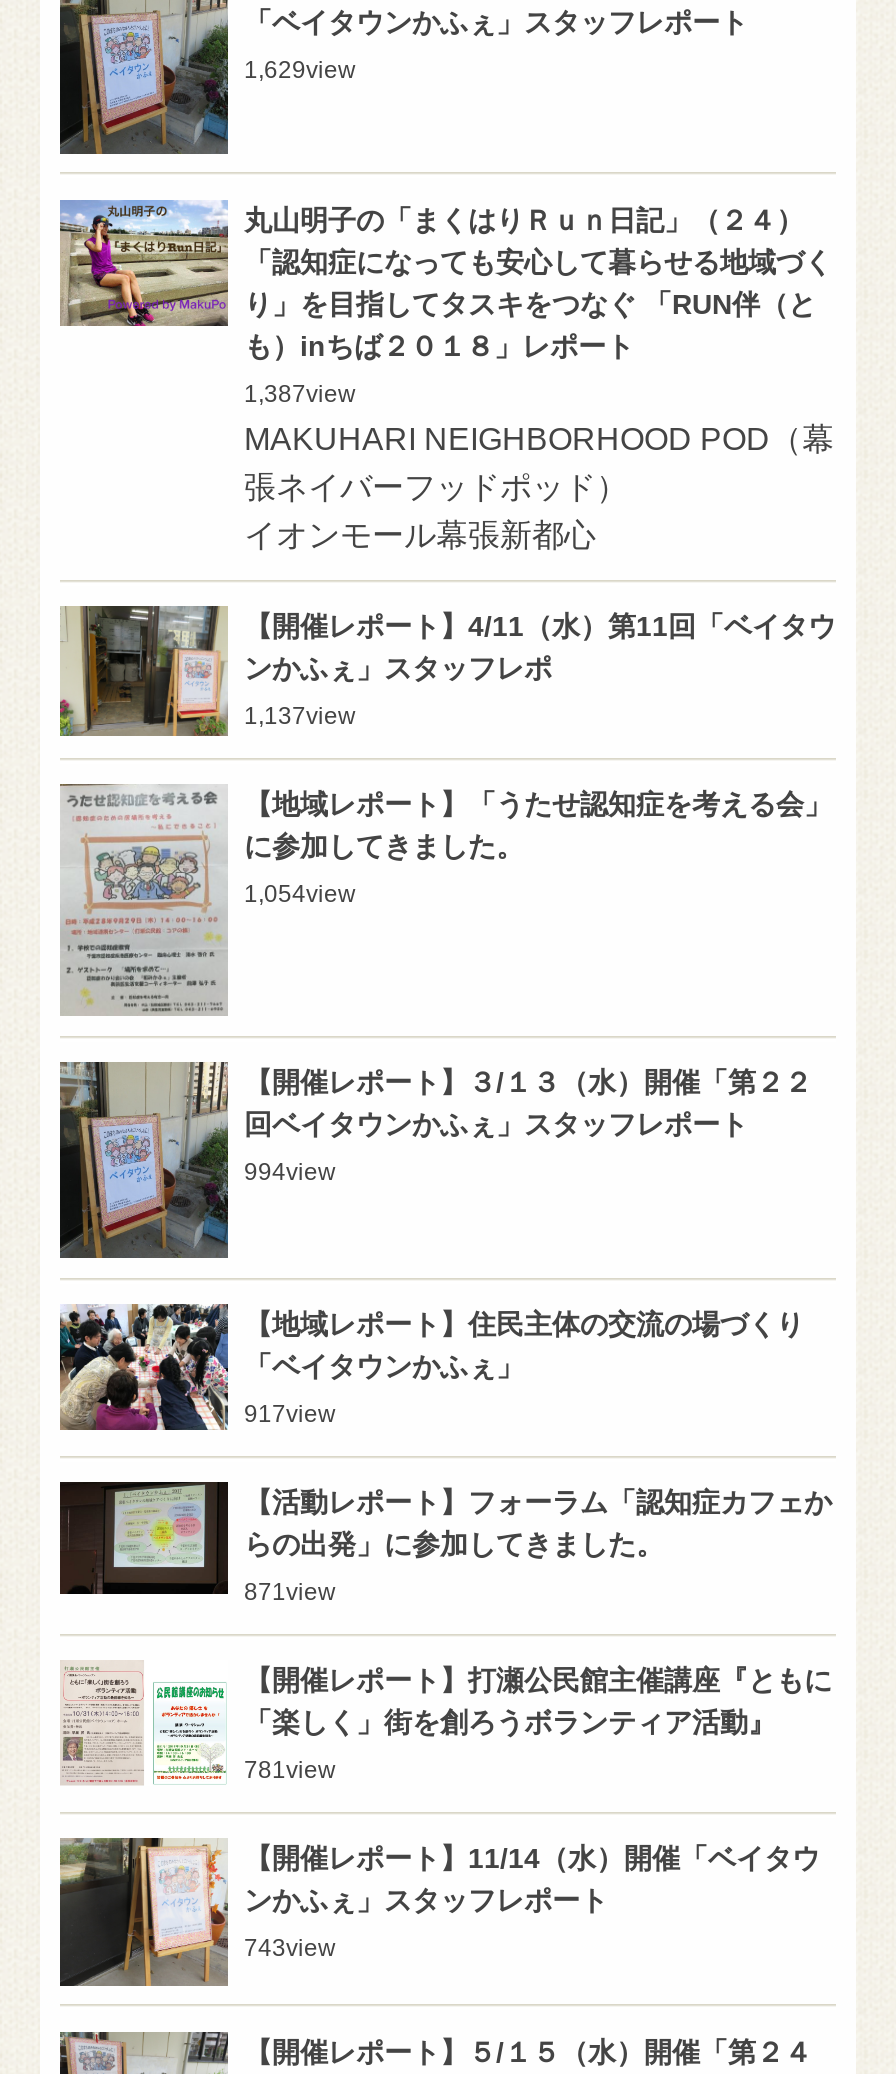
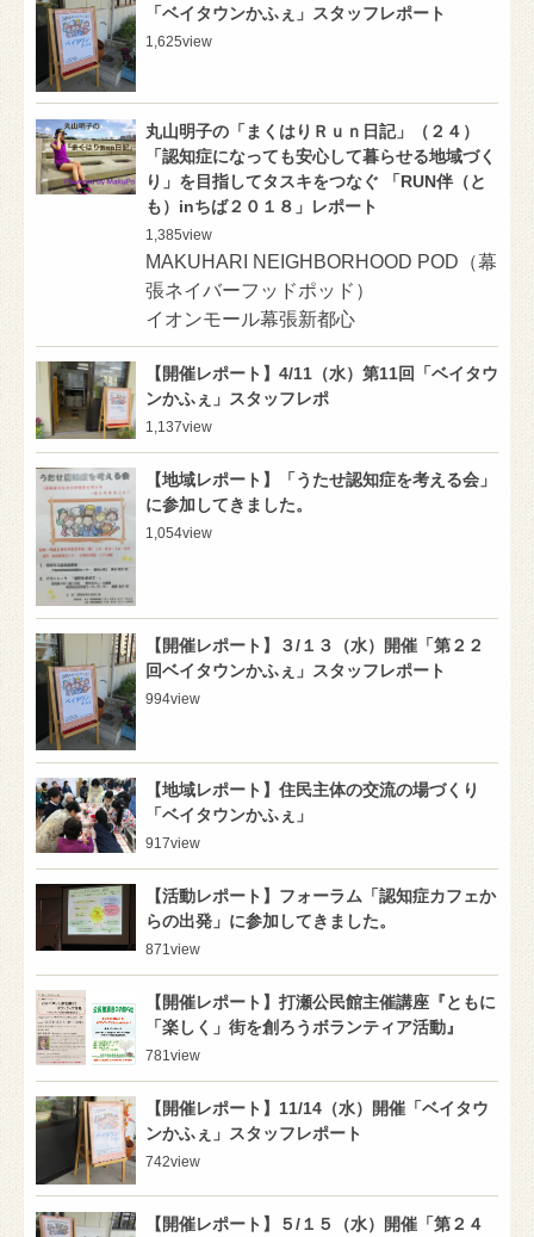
[244,55,356,83] 1,629view -> [145,33,212,50] 1,625view
[244,381,356,409] 1,387view -> [145,227,212,244] 1,385view
[244,1933,336,1961] 743view -> [145,1153,200,1170] 742view

